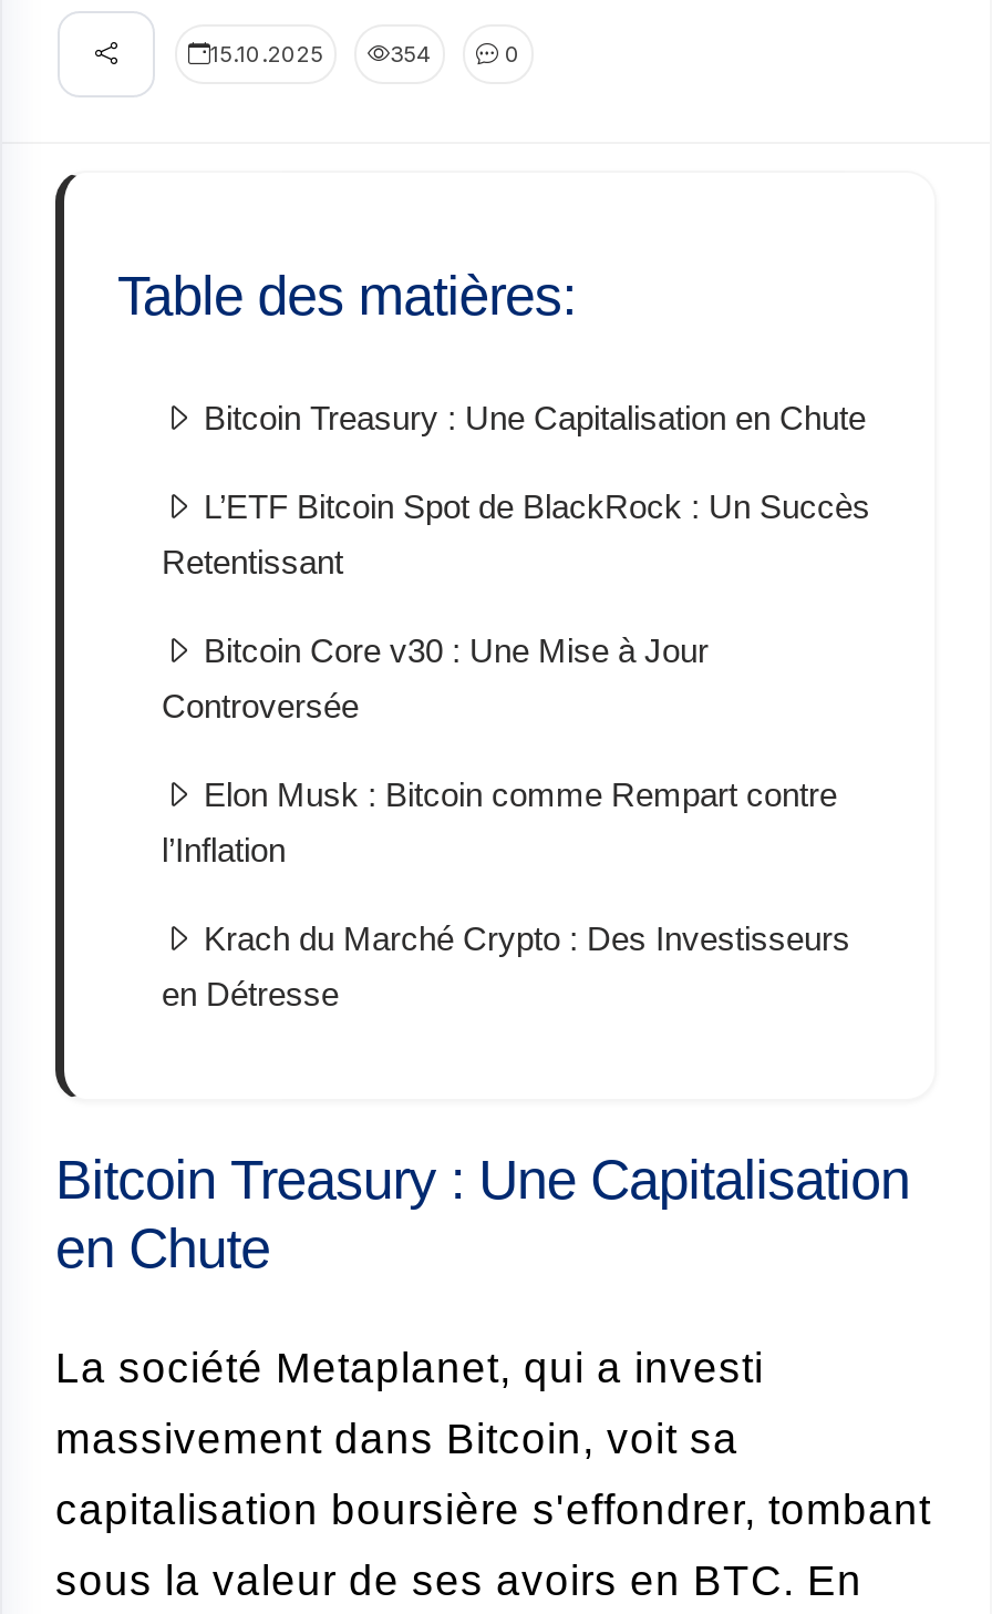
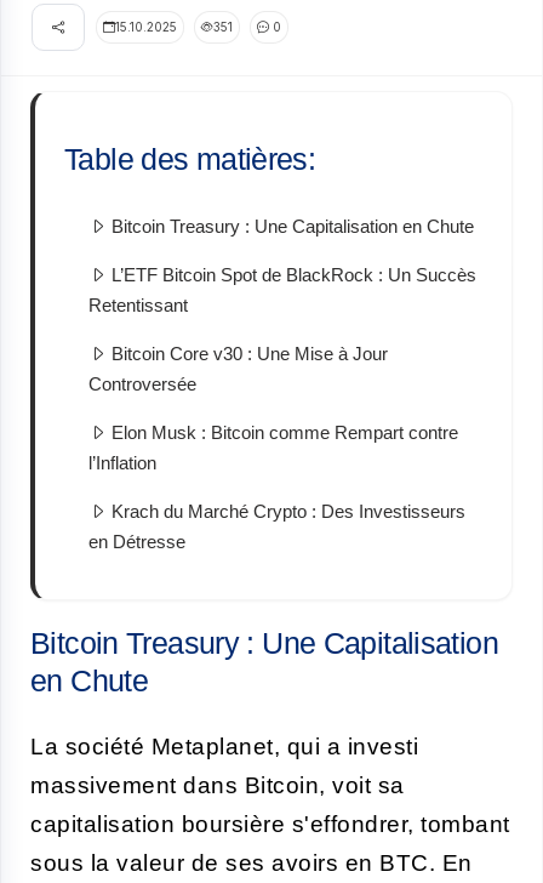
[390,40,432,67] 354 -> [213,20,233,34] 351

